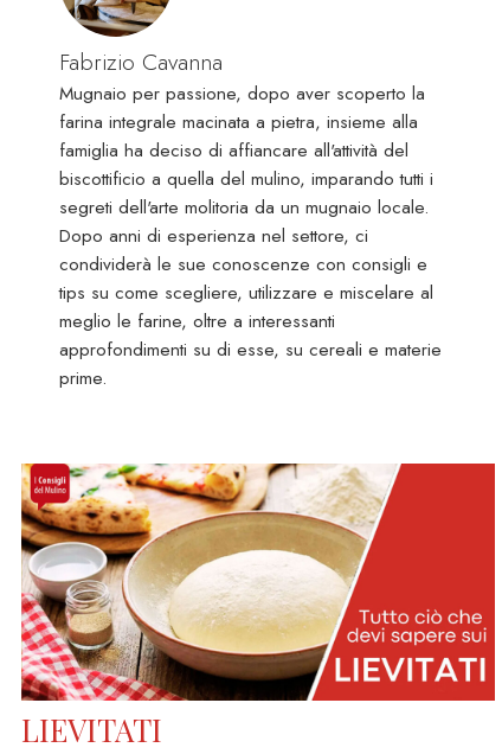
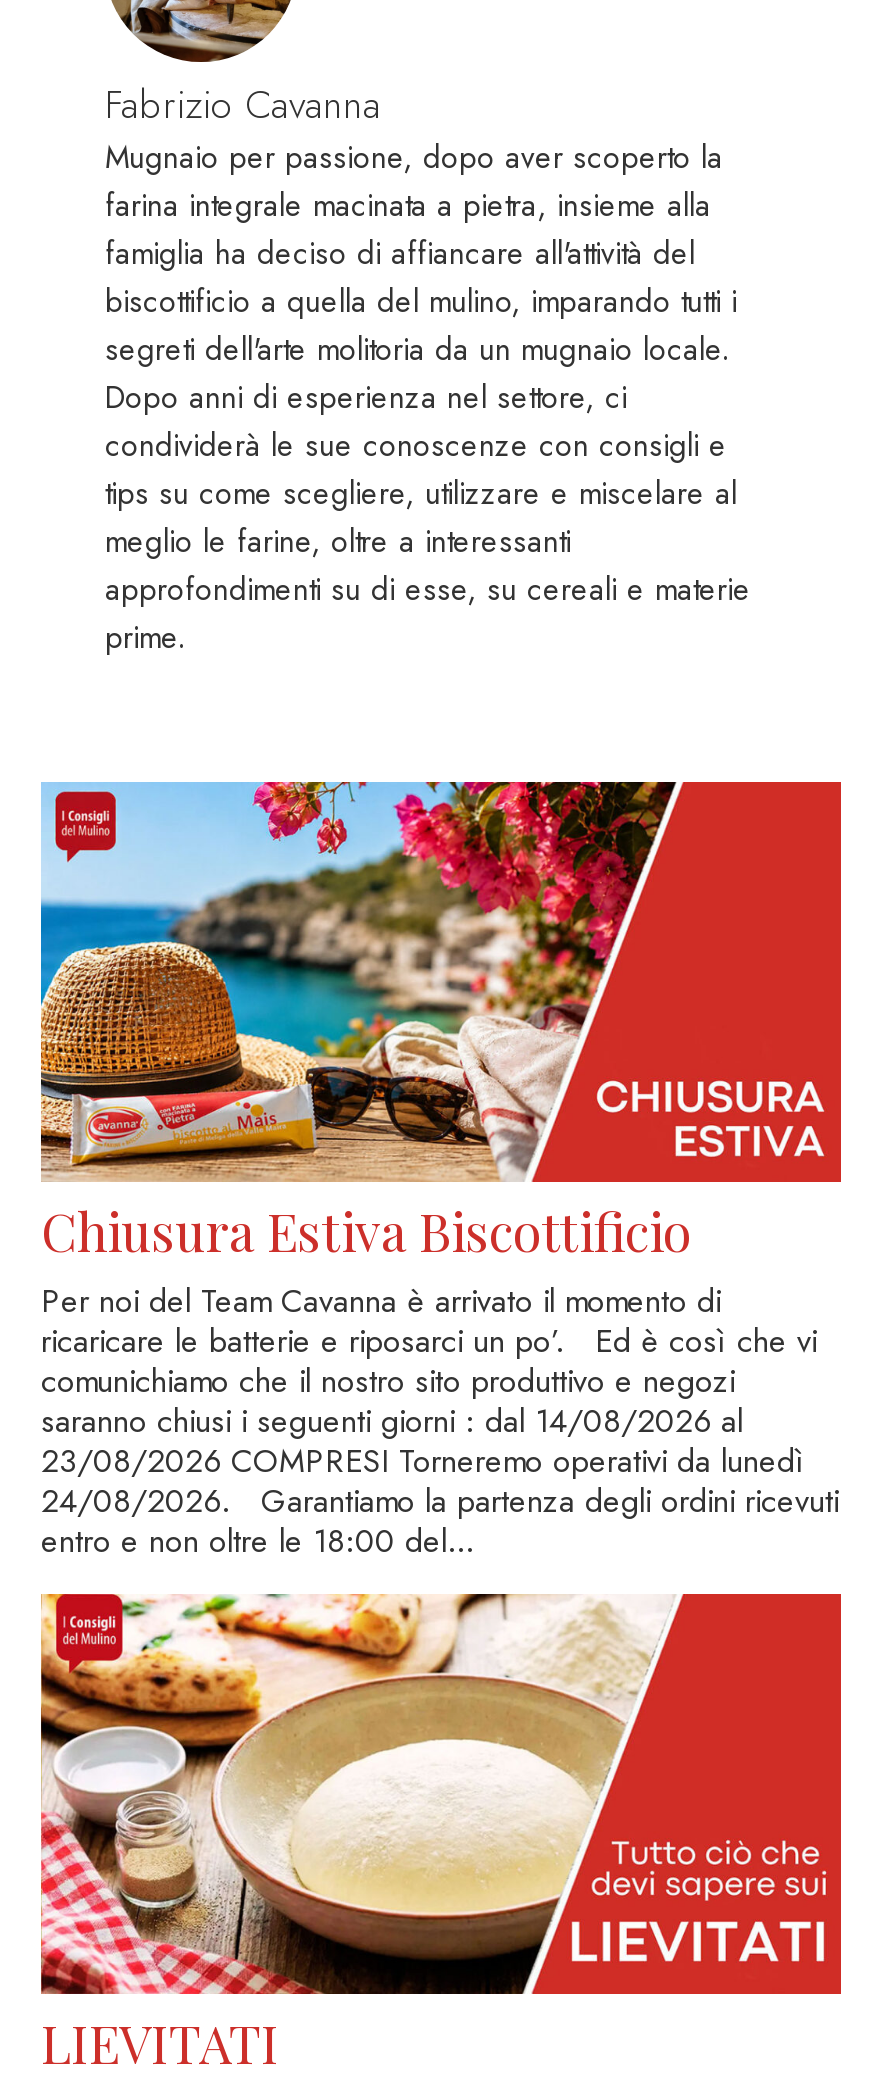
none -> [39,780,839,1563] [image] | Chiusura Estiva Biscottificio | Per noi del Team Cavanna è arrivato il momento di | ricaricare le batterie e riposarci un po’. Ed è così che vi | comunichiamo che il nostro sito produttivo e negozi | saranno chiusi i seguenti giorni : dal 14/08/2026 al | 23/08/2026 COMPRESI Torneremo operativi da lunedì | 24/08/2026. Garantiamo la partenza degli ordini ricevuti | entro e non oltre le 18:00 del…

